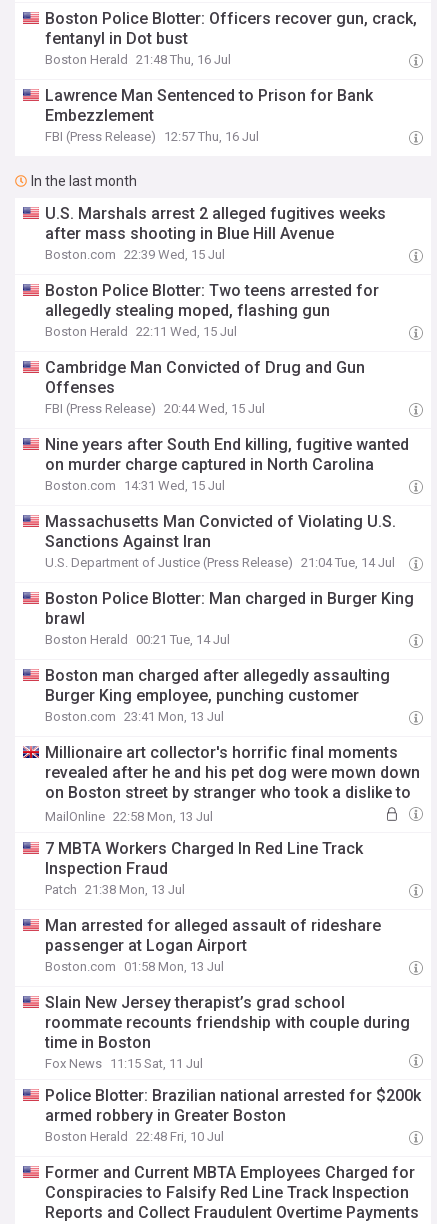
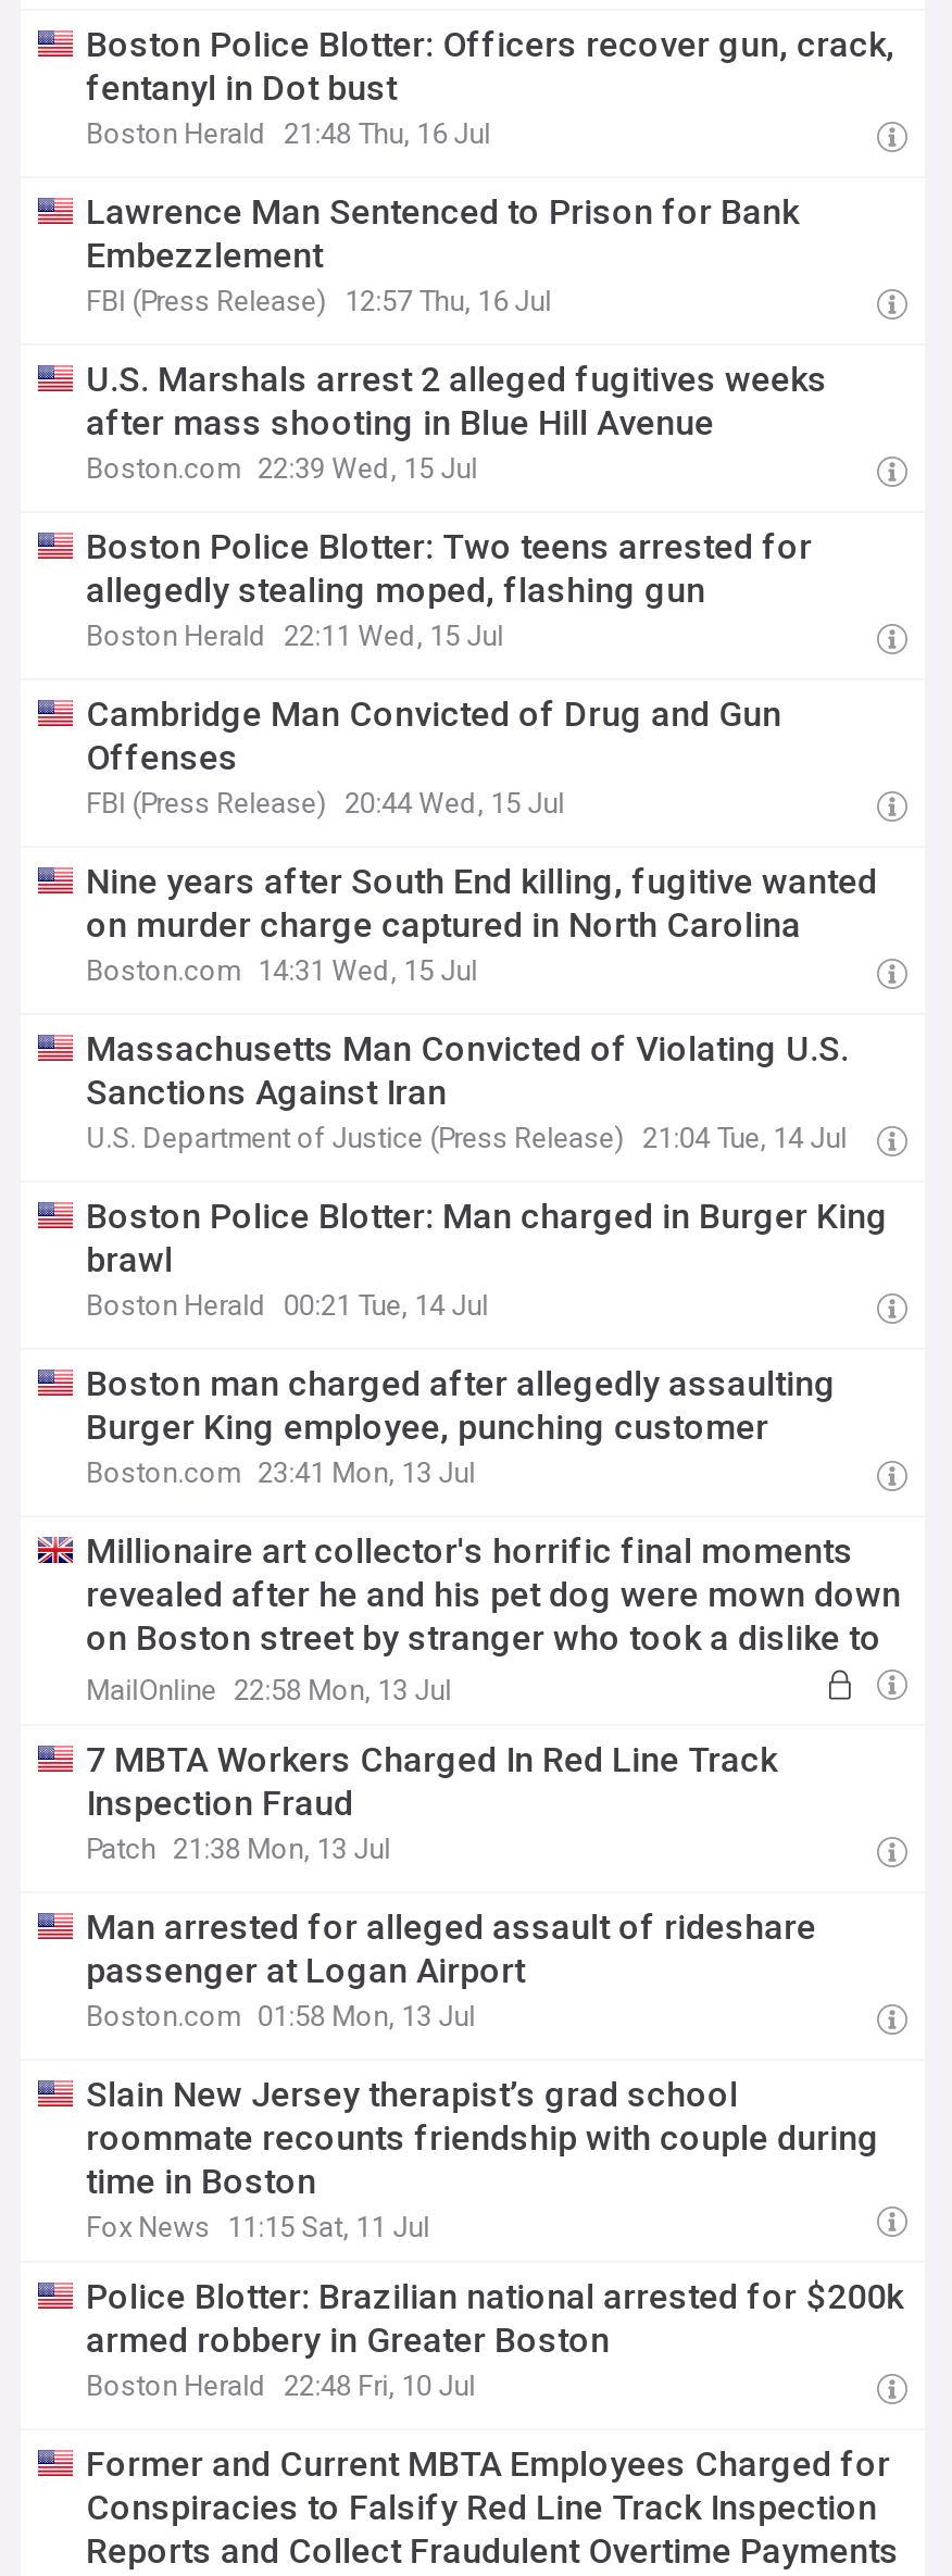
[31,173,137,189] In the last month -> none

